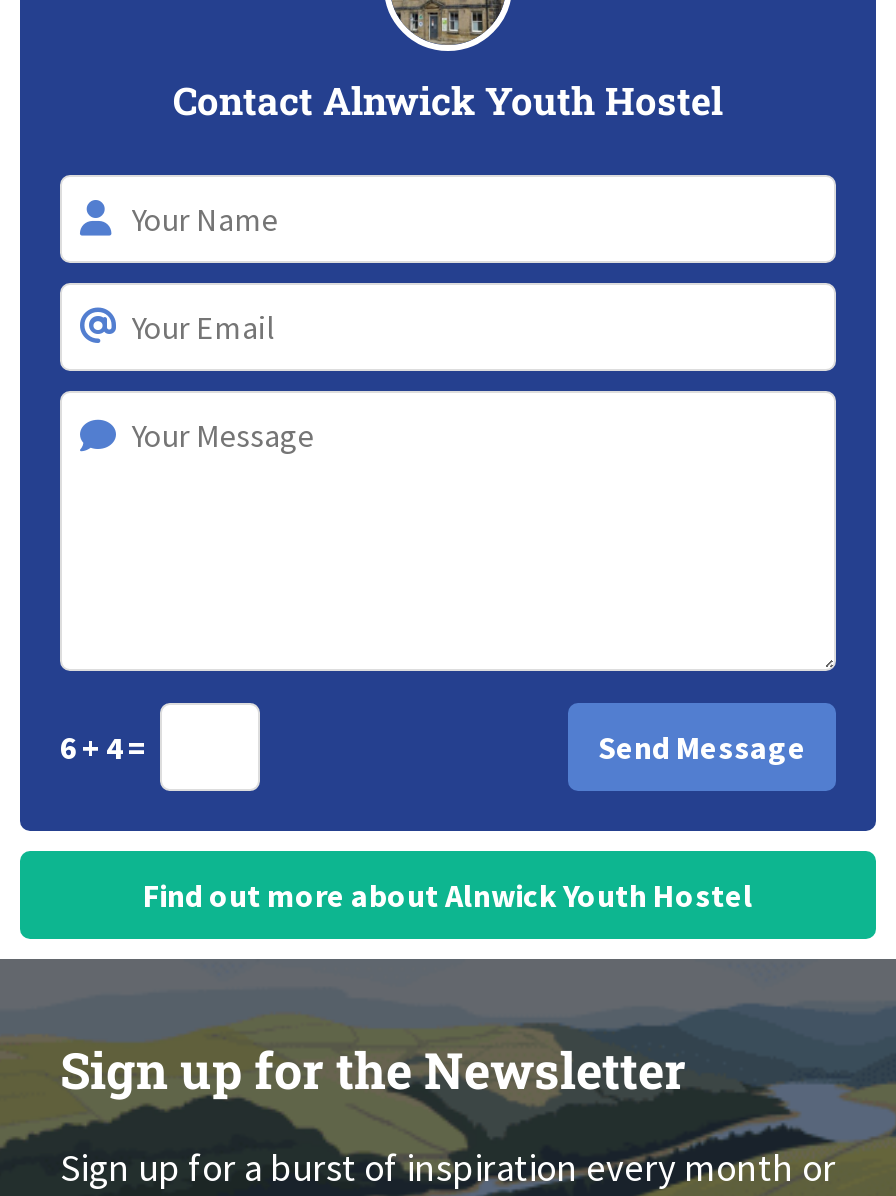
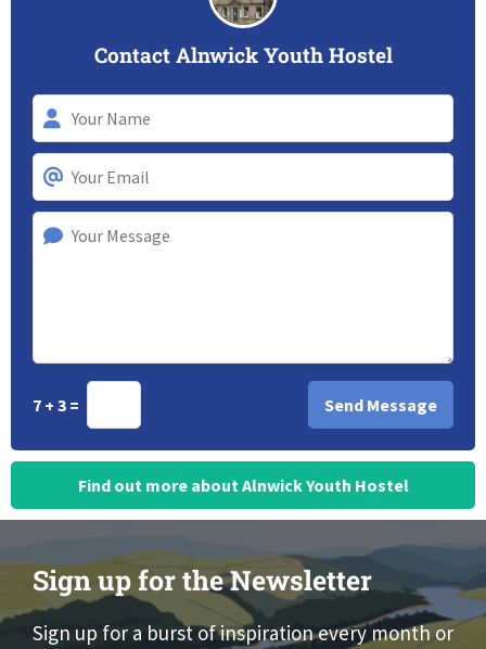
[60,727,152,767] 6 + 4 = -> [33,394,82,416] 7 + 3 =

